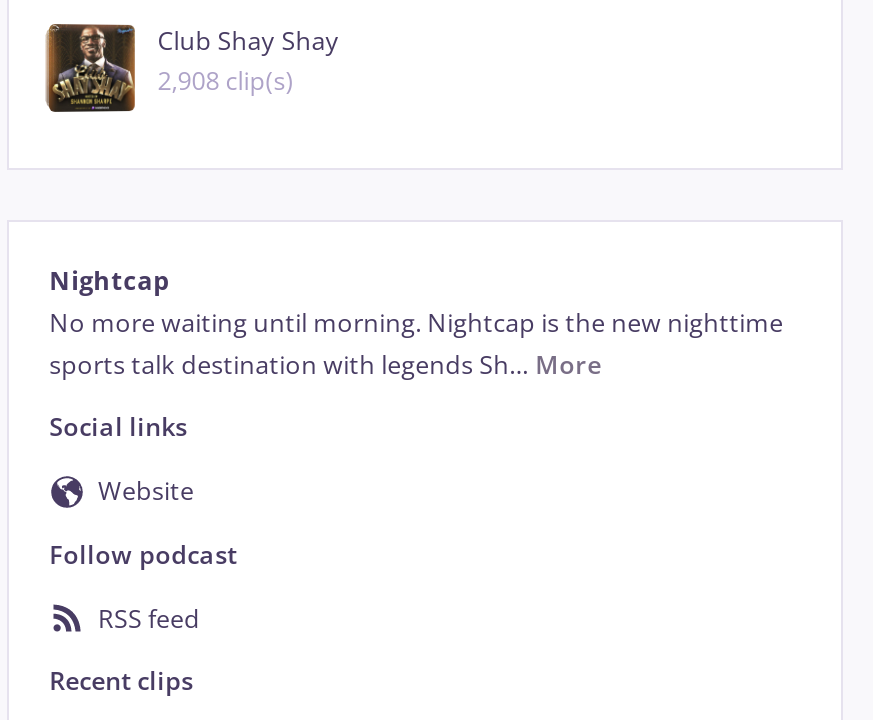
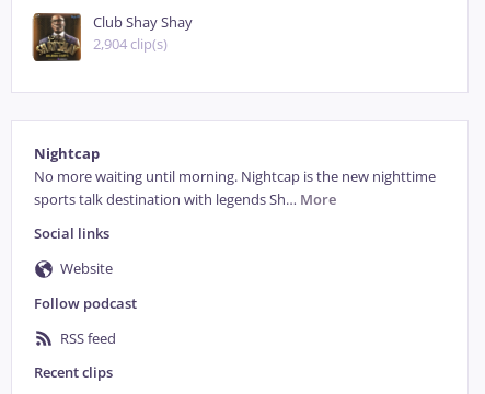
[157,64,293,98] 2,908 clip(s) -> [93,35,168,53] 2,904 clip(s)

